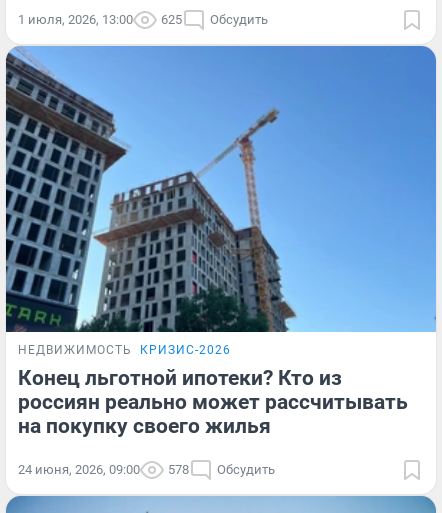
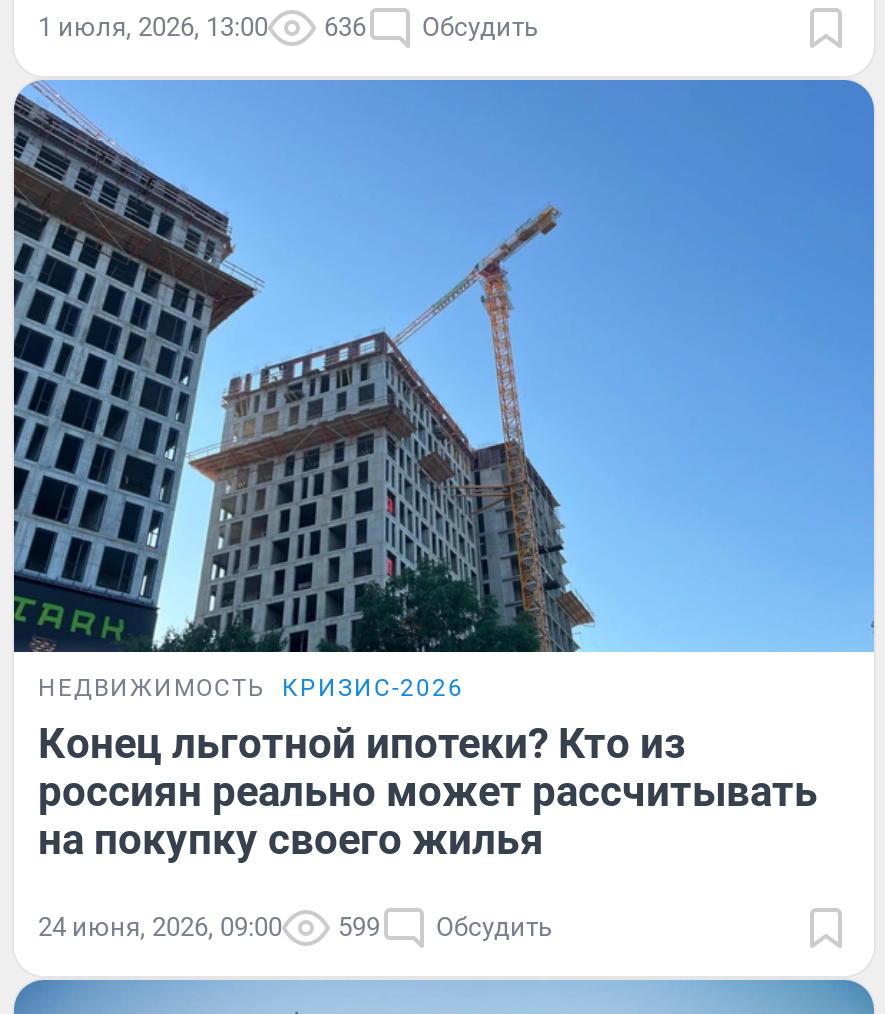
[18,12,268,27] 1 июля, 2026, 13:00 625 Обсудить -> [38,11,538,41] 1 июля, 2026, 13:00 636 Обсудить
[18,462,275,477] 24 июня, 2026, 09:00 578 Обсудить -> [38,913,552,943] 24 июня, 2026, 09:00 599 Обсудить

